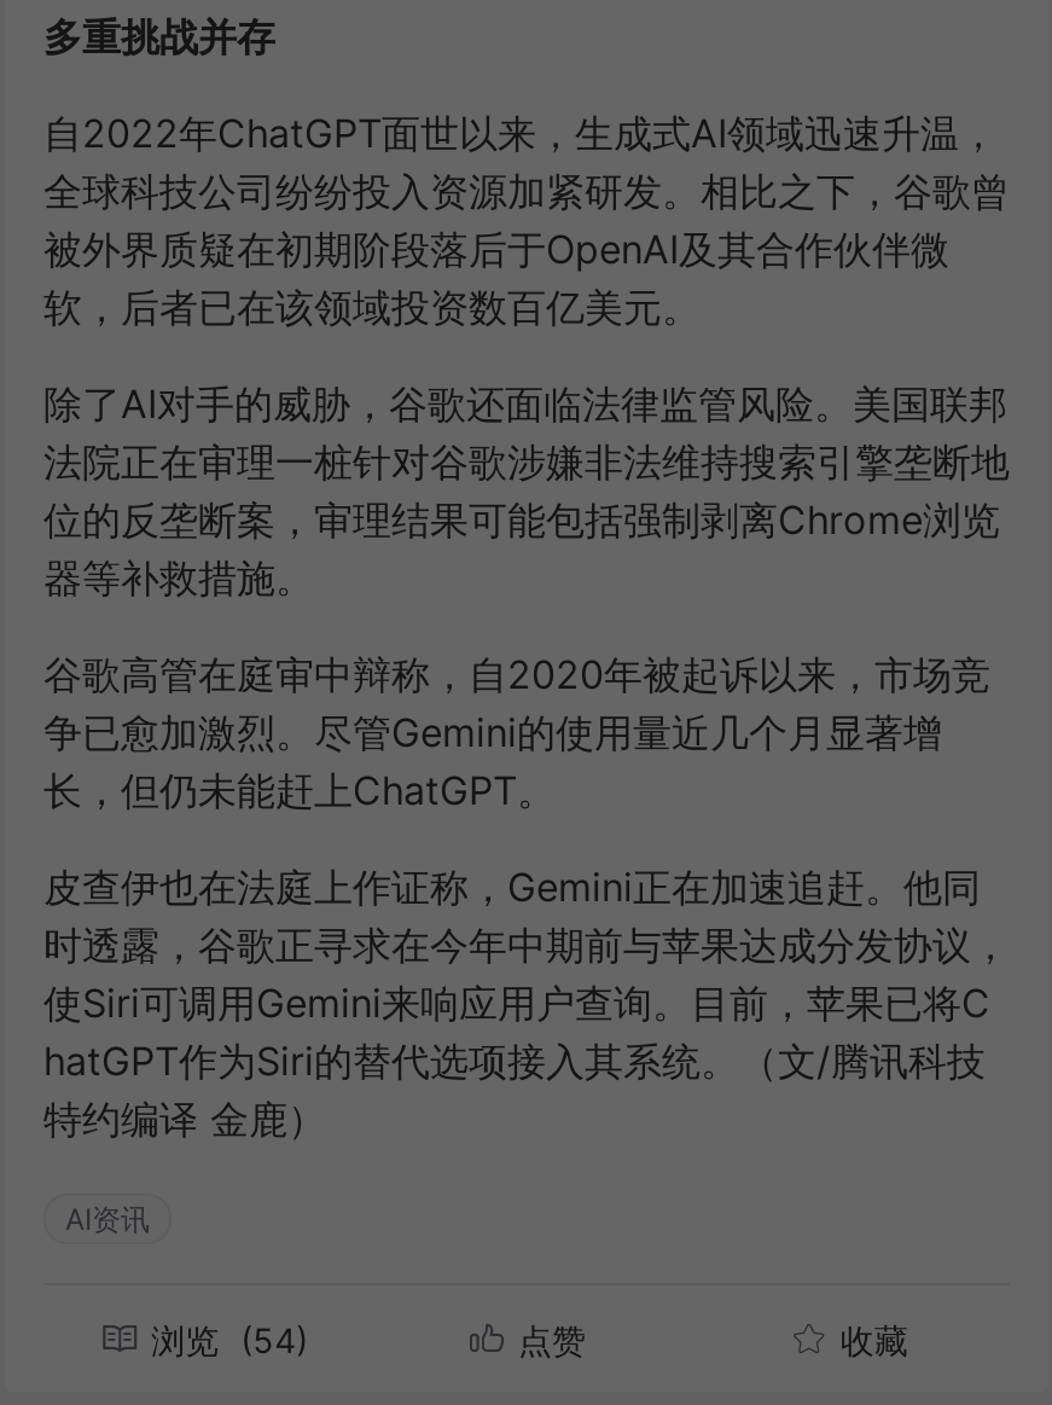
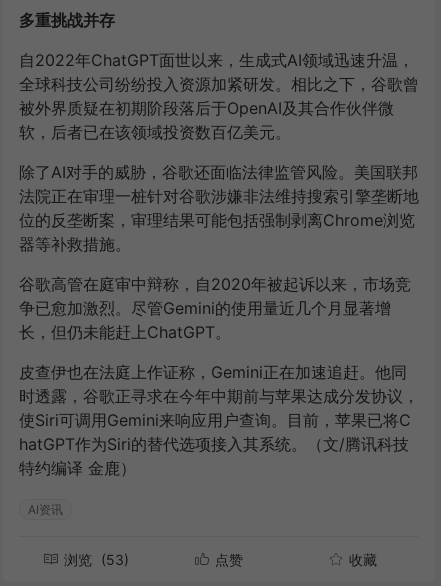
[151,1318,308,1359] 浏览 (54) -> [64,550,129,567] 浏览 (53)

